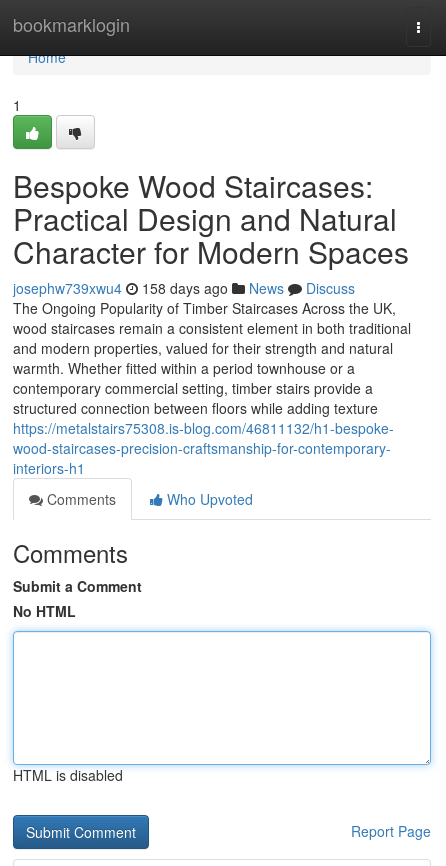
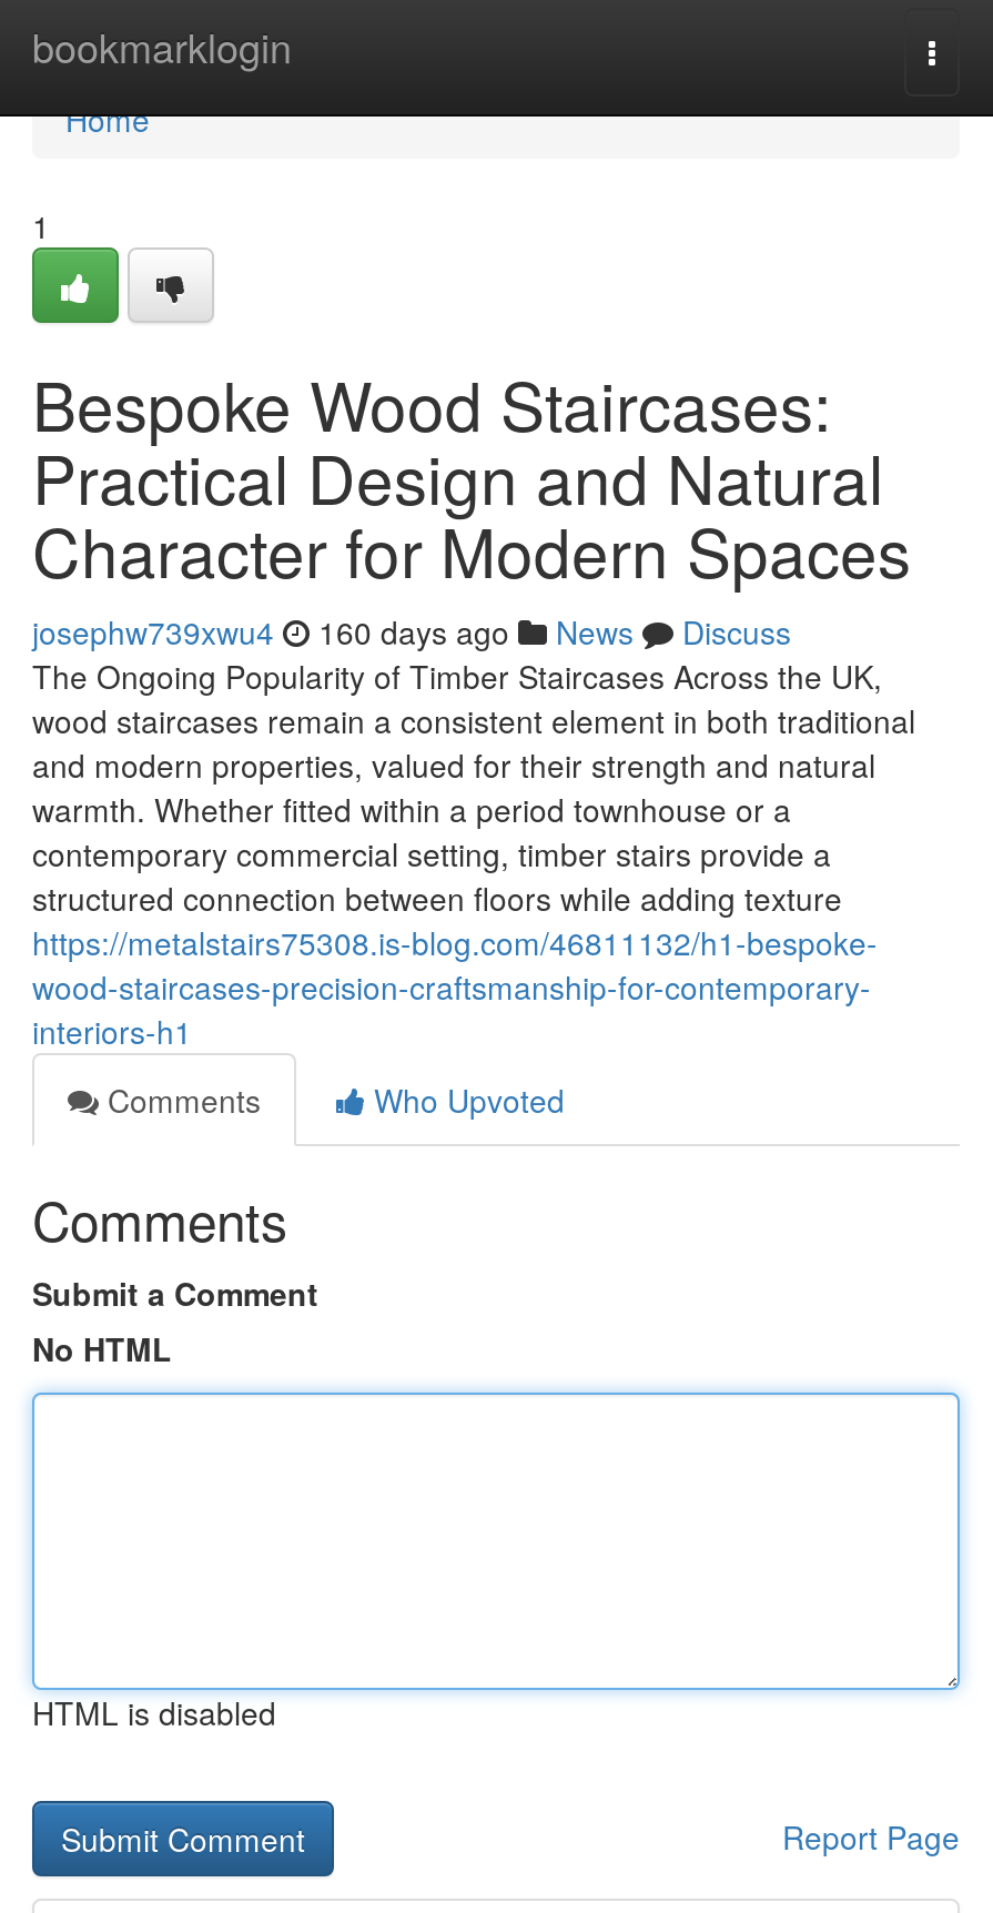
[13,278,355,298] josephw739xwu4 158 days ago News Discuss -> [32,609,791,654] josephw739xwu4 160 days ago News Discuss

